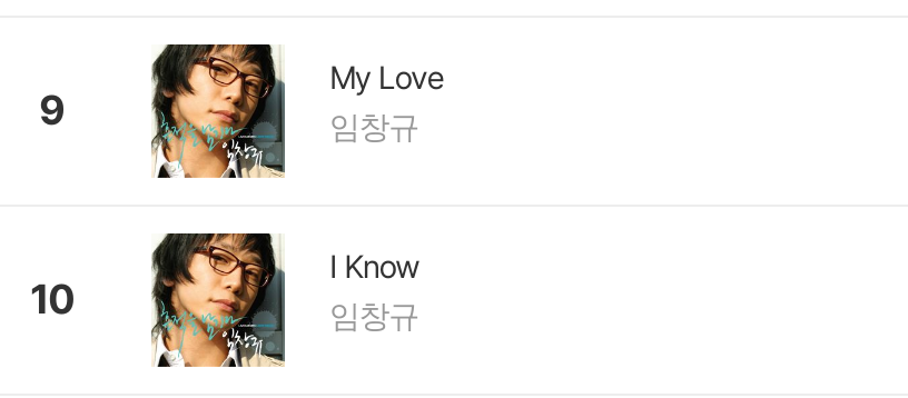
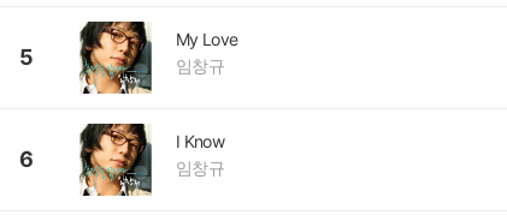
[39,87,63,133] 9 -> [19,44,32,70] 5
[30,276,72,322] 10 -> [19,147,32,172] 6

